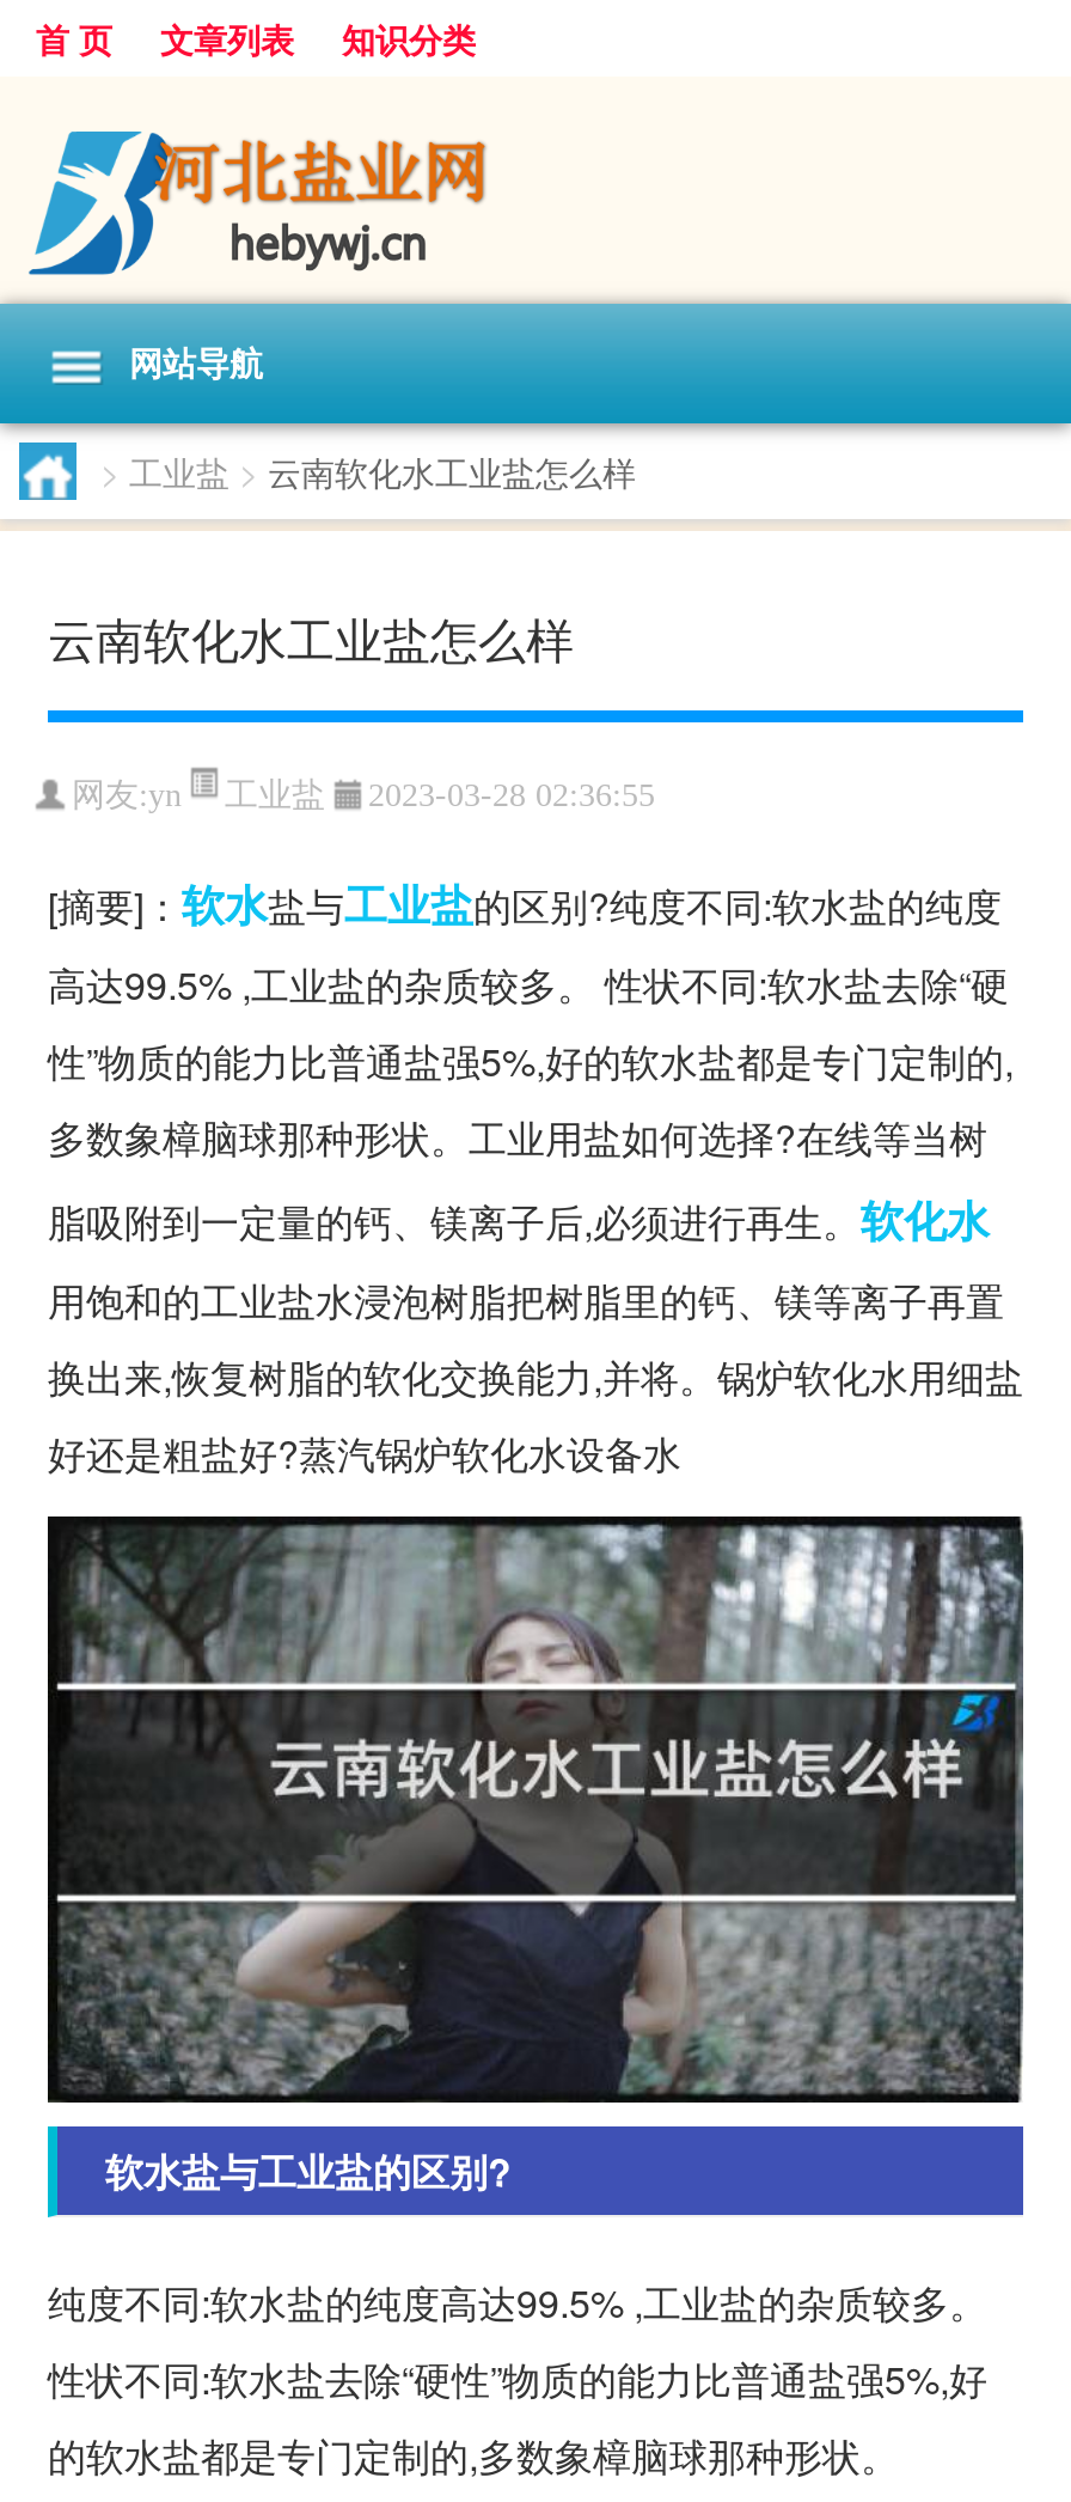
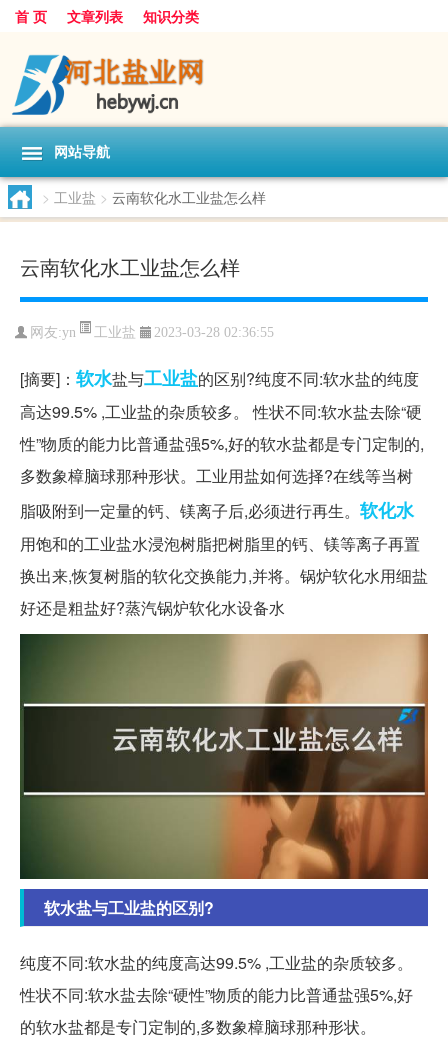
[48,1514,1026,2105] [image] -> [20,633,429,880] [image]

